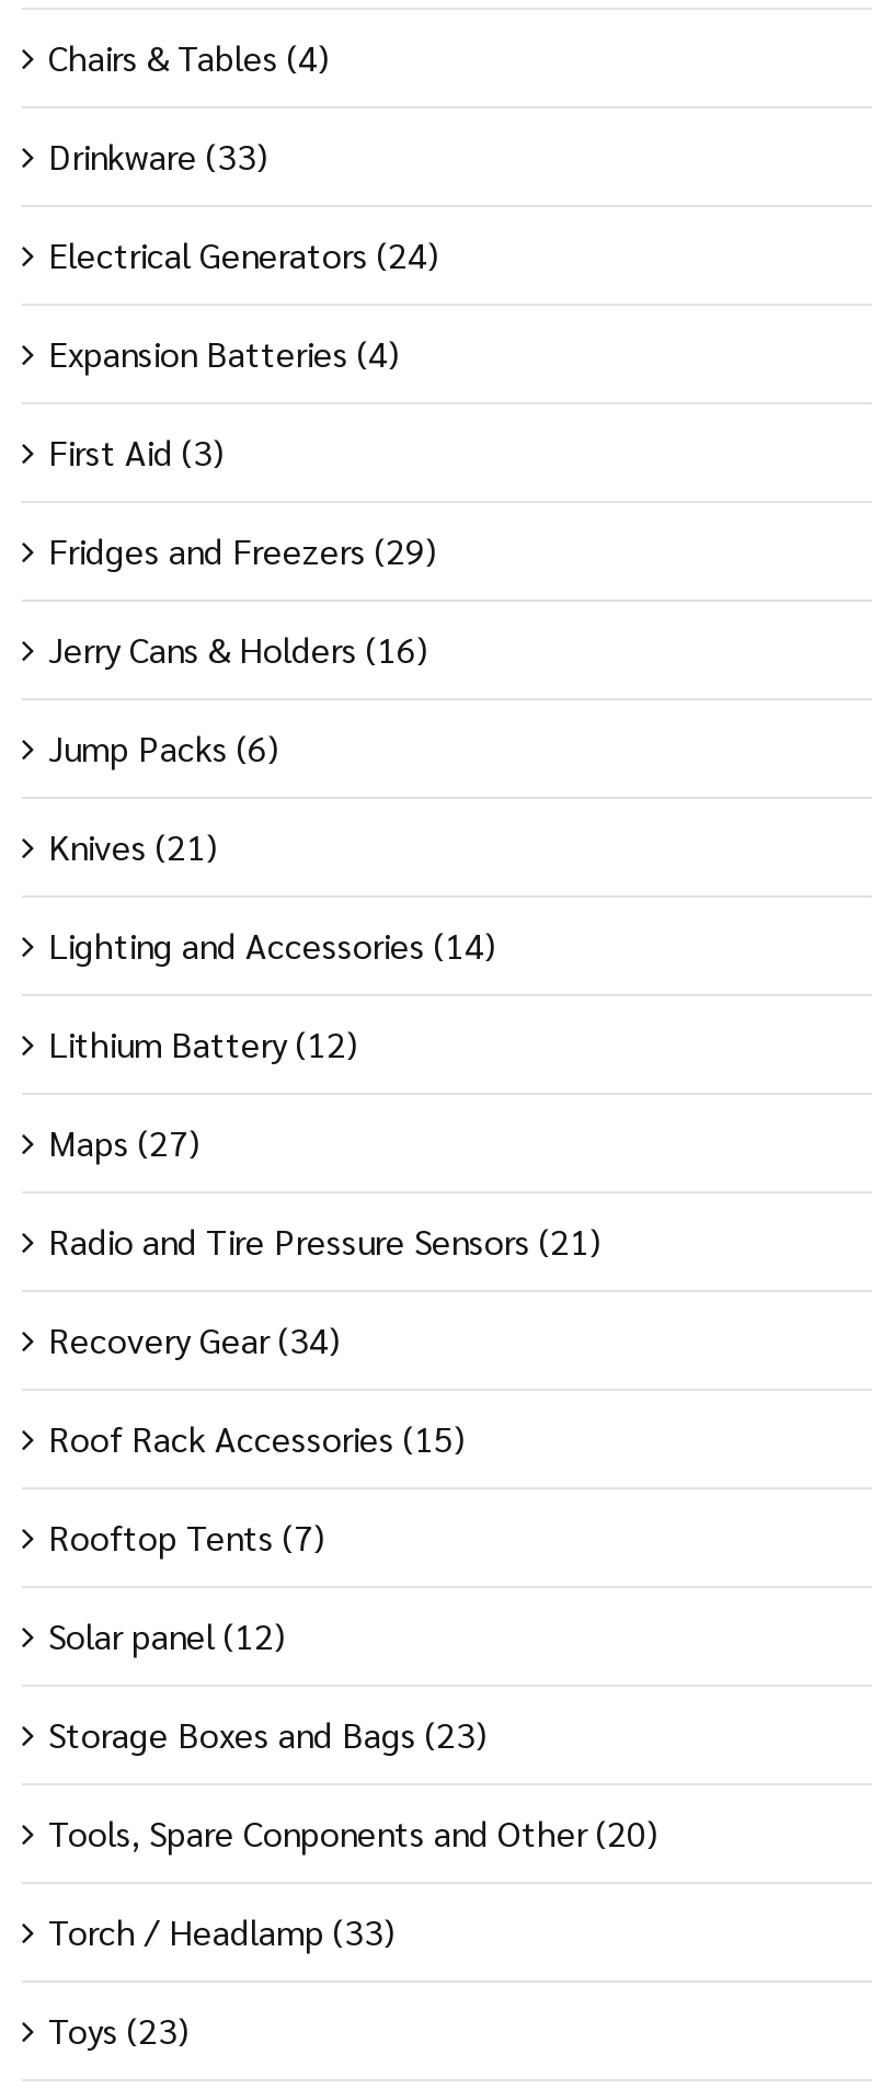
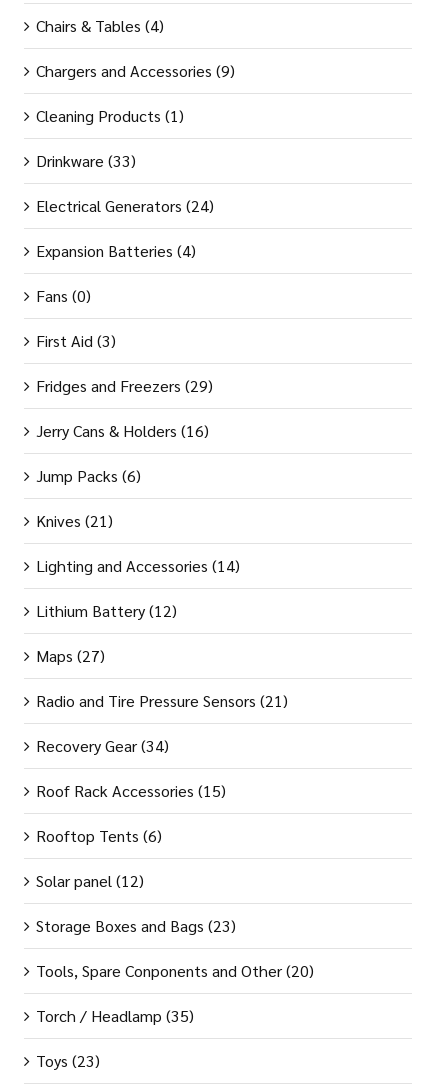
none -> [36,60,235,126] Chargers and Accessories (9) | Cleaning Products (1)
none -> [36,285,91,306] Fans (0)
[48,1514,324,1560] Rooftop Tents (7) -> [36,825,162,846] Rooftop Tents (6)
[48,1908,394,1954] Torch / Headlamp (33) -> [36,1005,194,1026] Torch / Headlamp (35)

